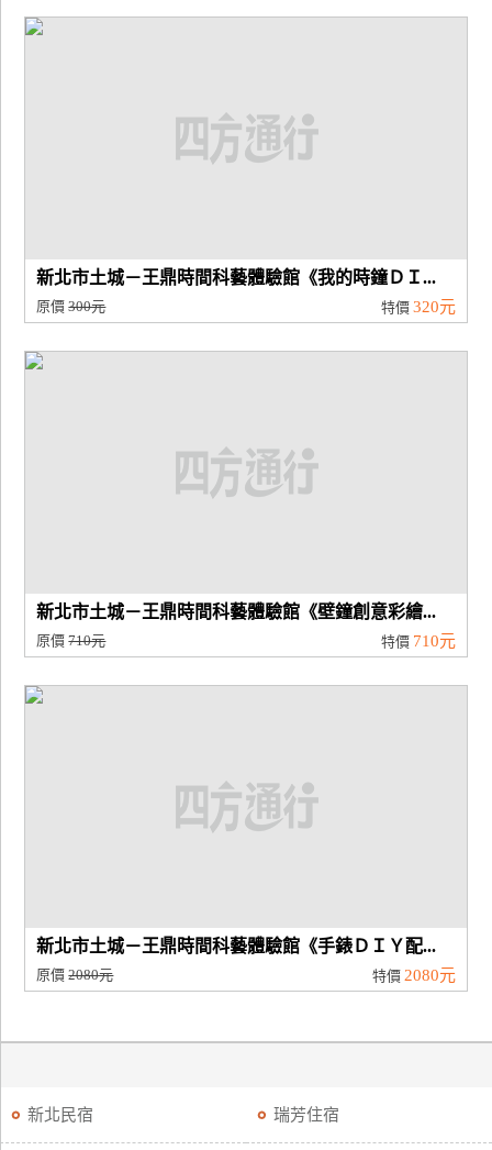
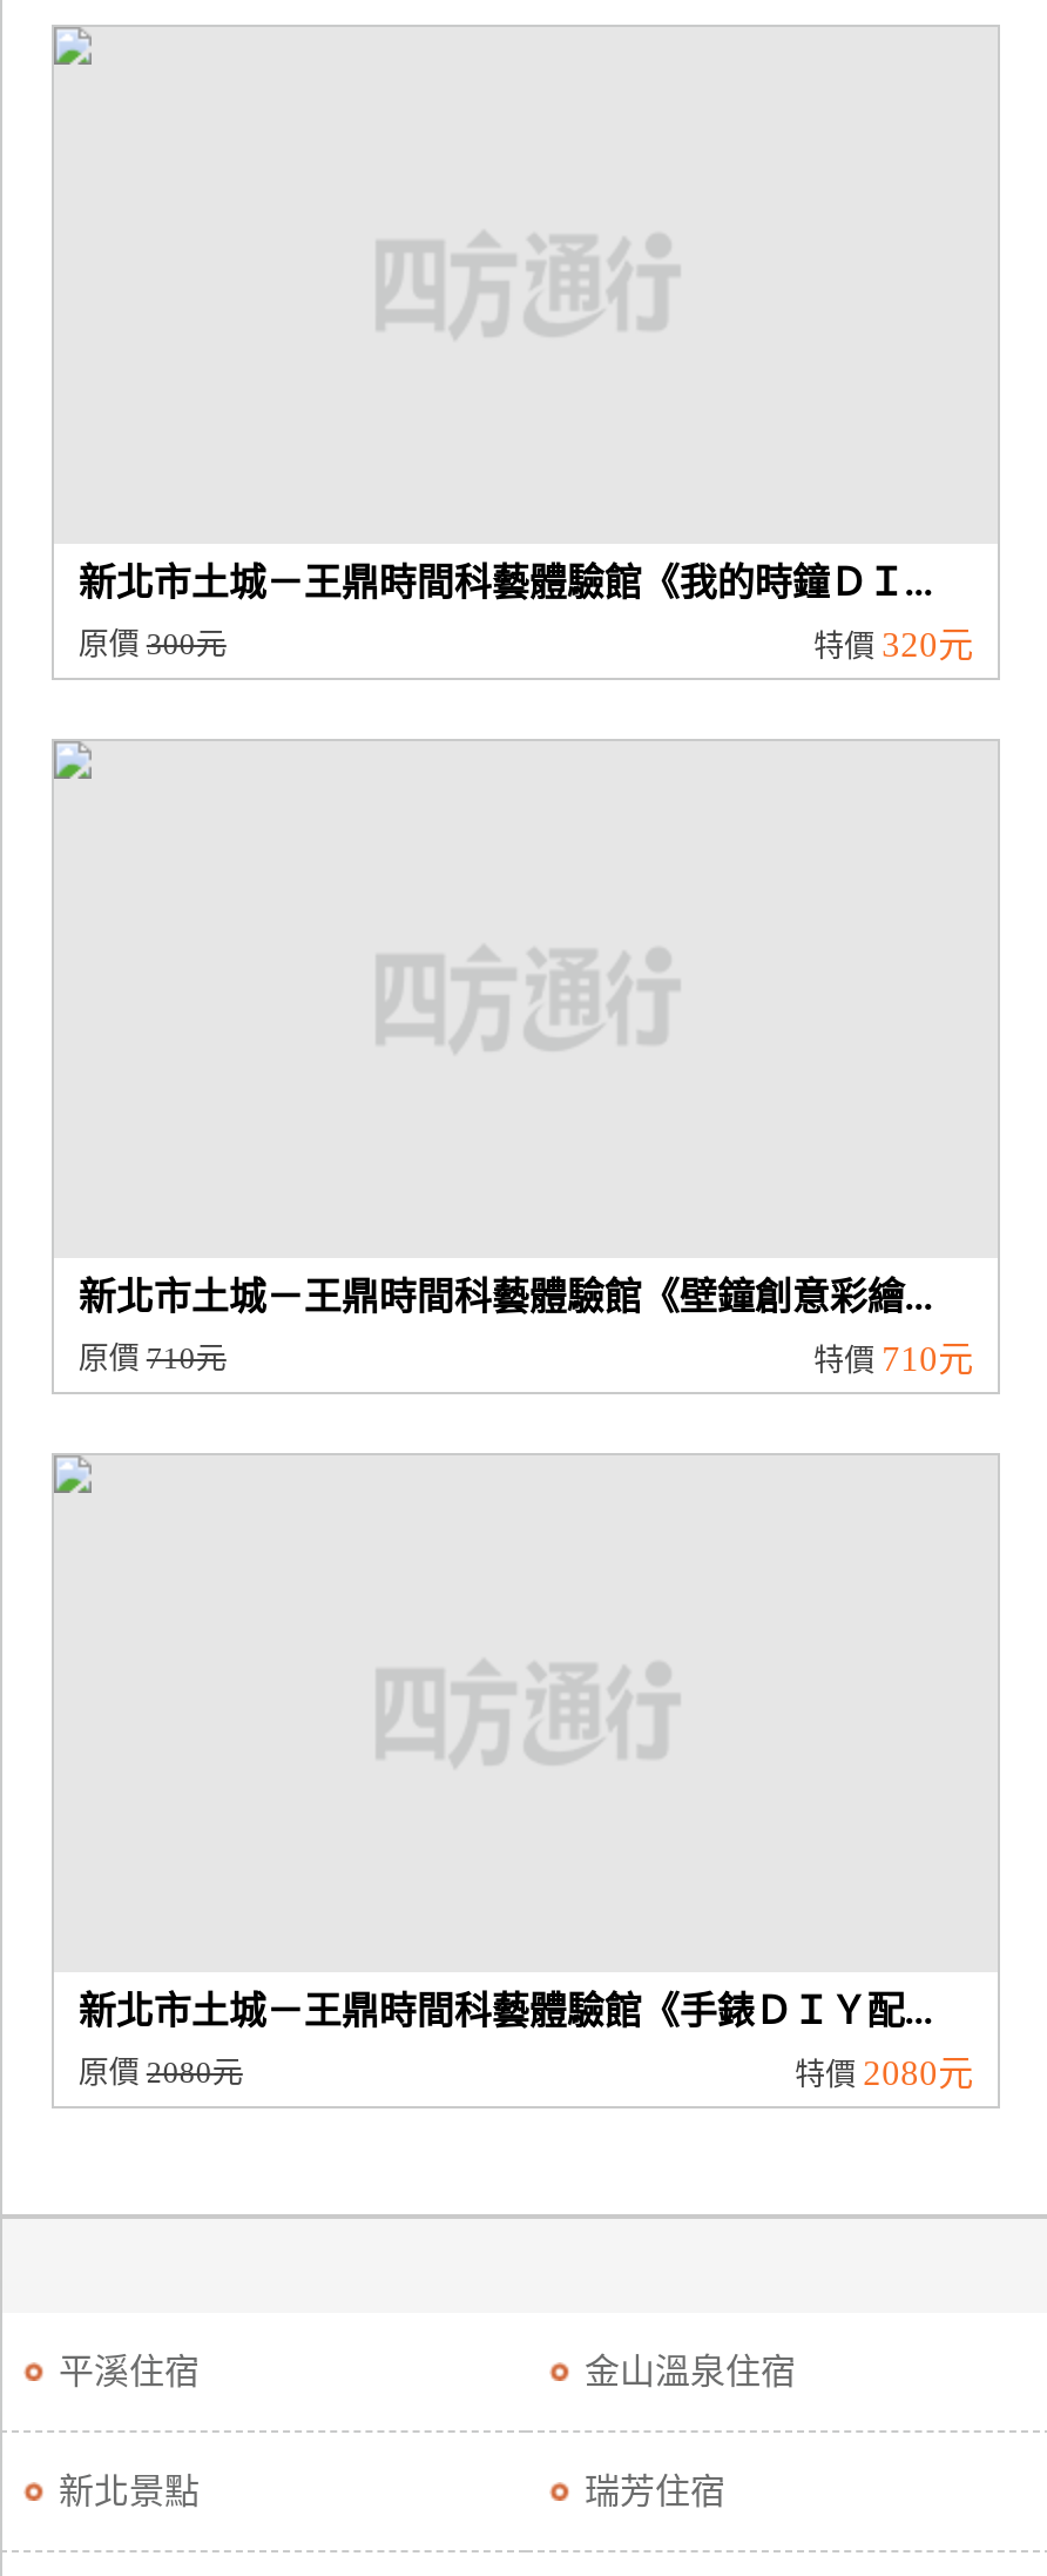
[27,1106,93,1124] 新北民宿 -> [59,2353,796,2510] 平溪住宿 | 金山溫泉住宿 | 新北景點

